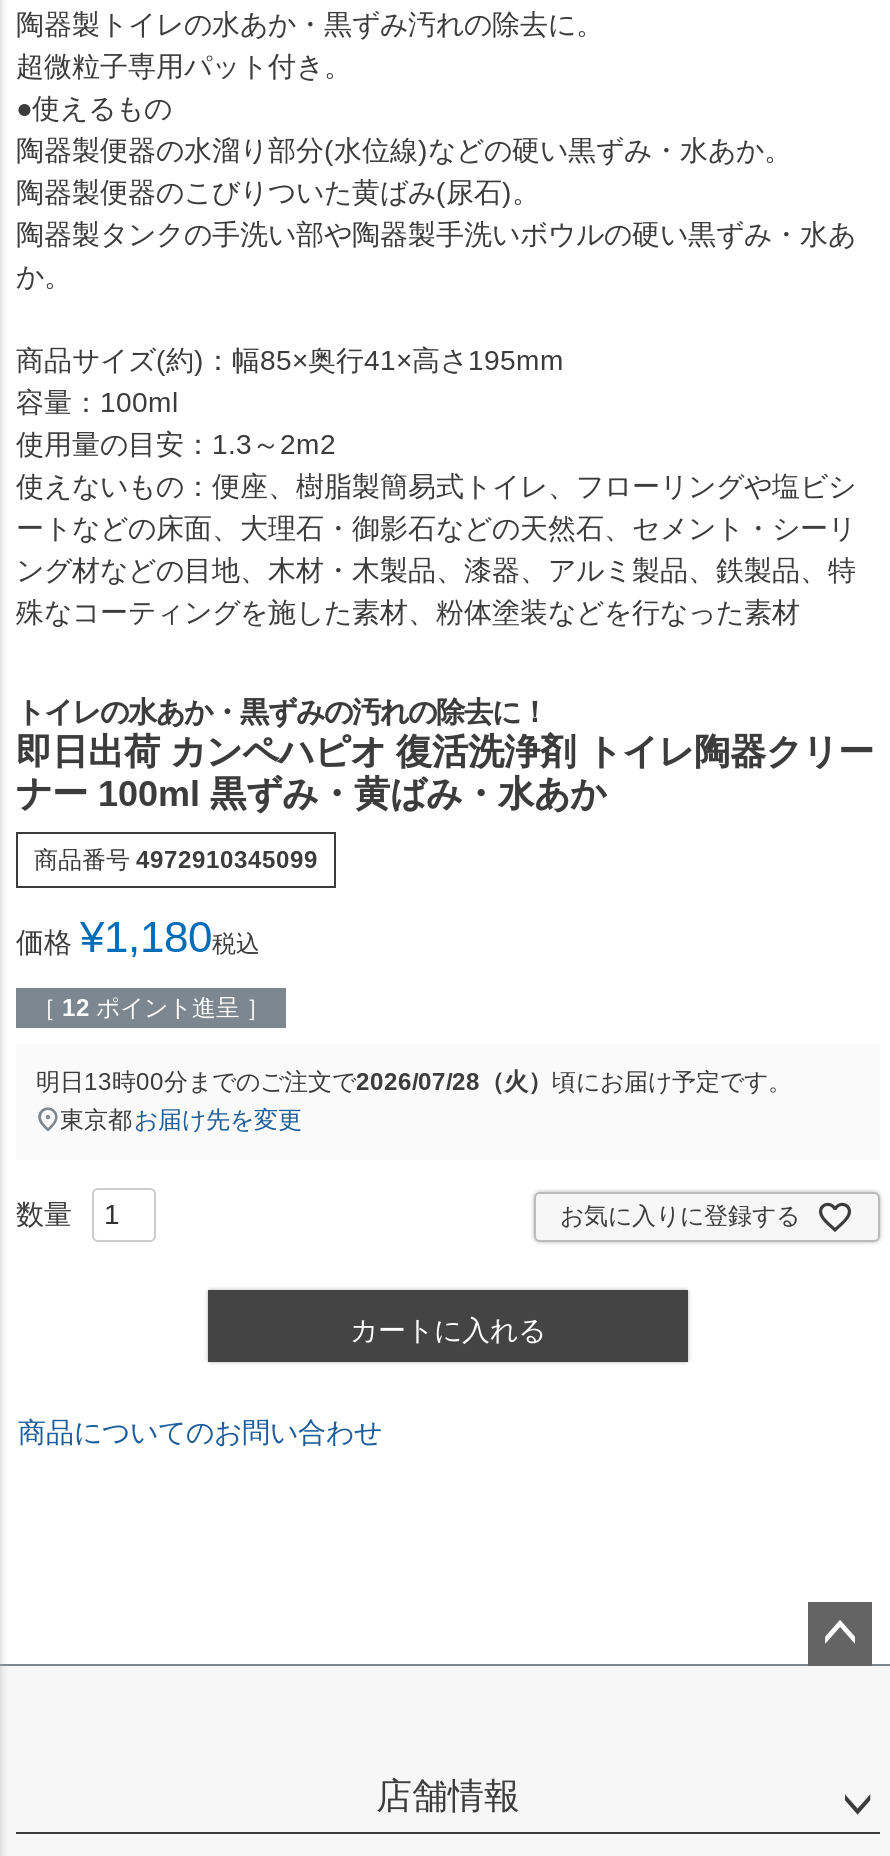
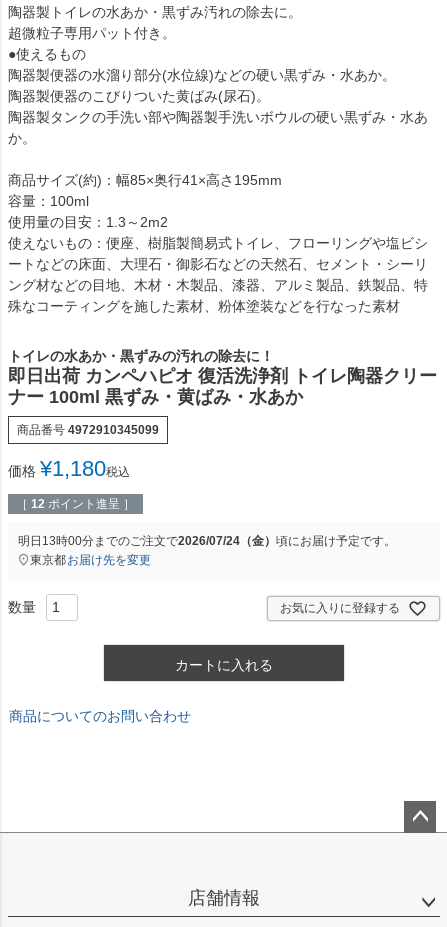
[36,1067,792,1095] 明日13時00分までのご注文で2026/07/28（火）頃にお届け予定です。 -> [18,533,396,547] 明日13時00分までのご注文で2026/07/24（金）頃にお届け予定です。

